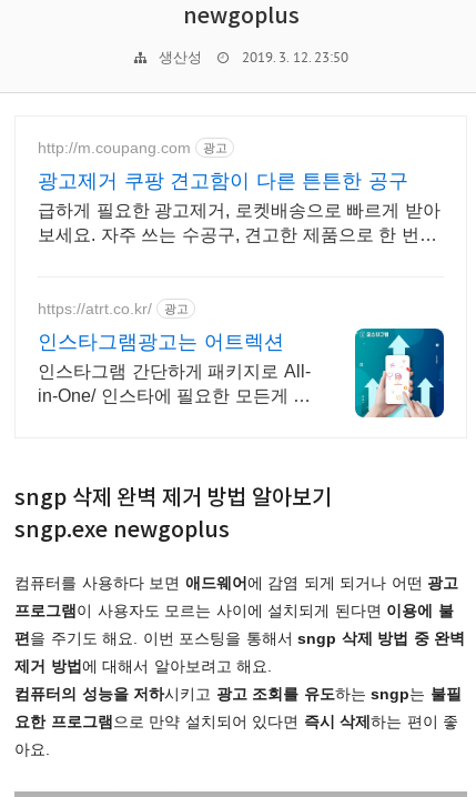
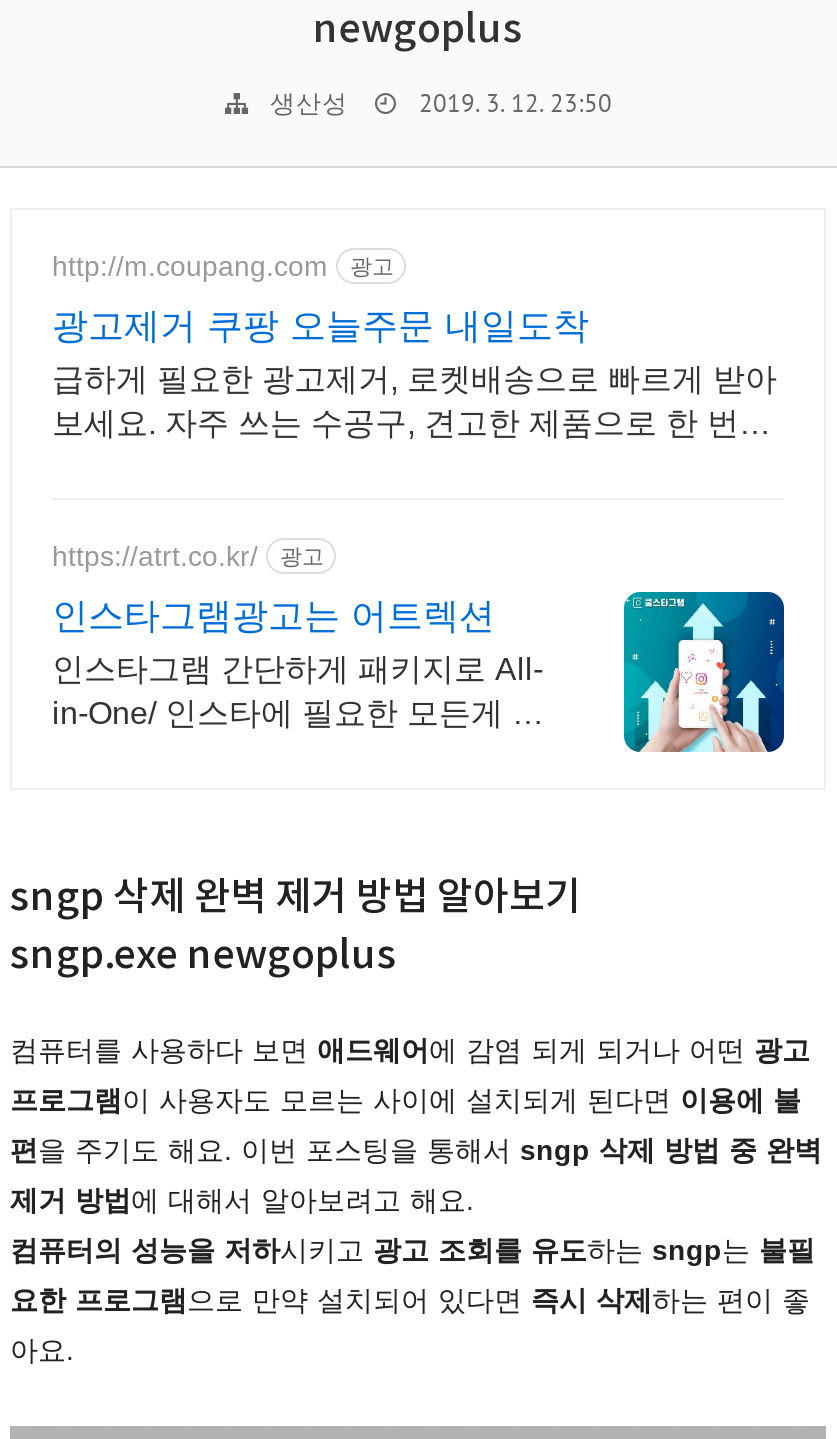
[38,170,408,192] 광고제거 쿠팡 견고함이 다른 튼튼한 공구 -> [52,306,589,346] 광고제거 쿠팡 오늘주문 내일도착

